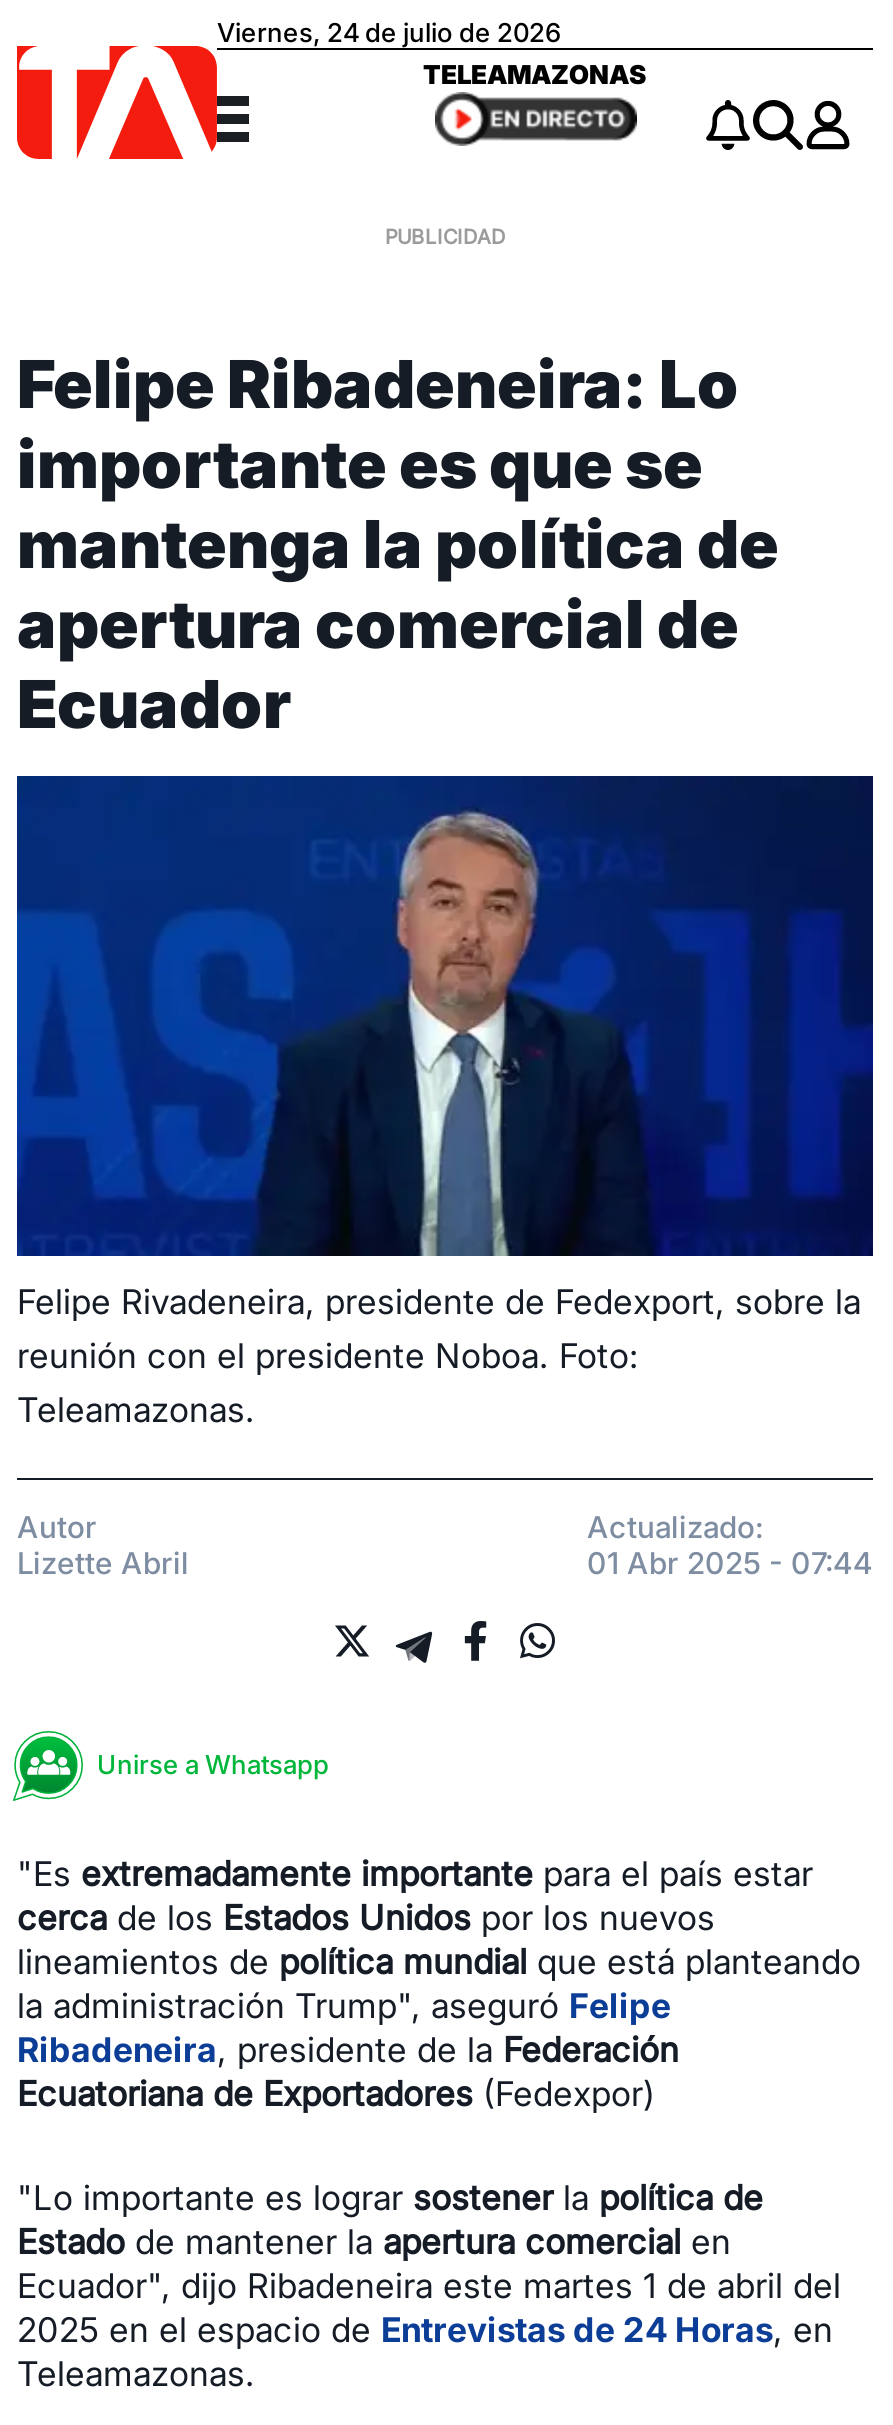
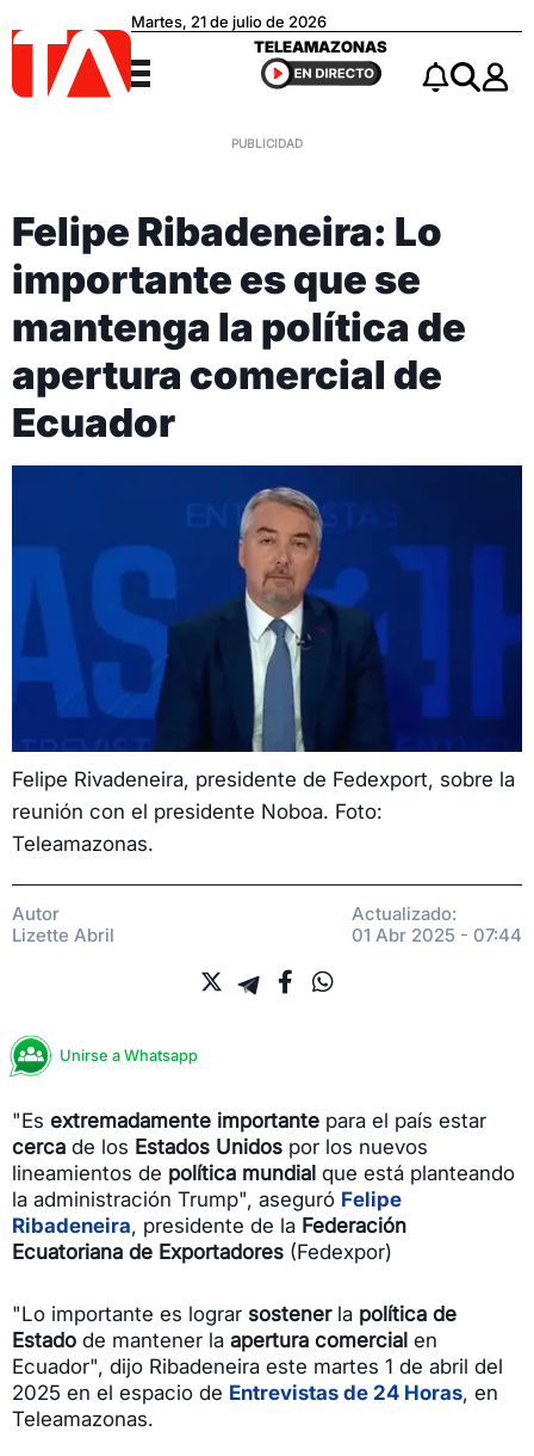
[217,17,561,49] Viernes, 24 de julio de 2026 -> [131,12,327,32] Martes, 21 de julio de 2026

